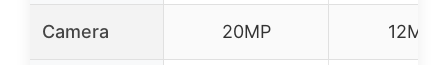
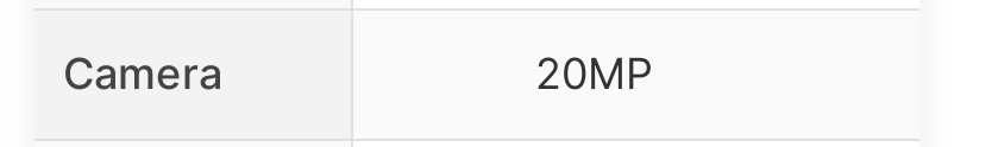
[388,21,434,42] 12MP -> none

